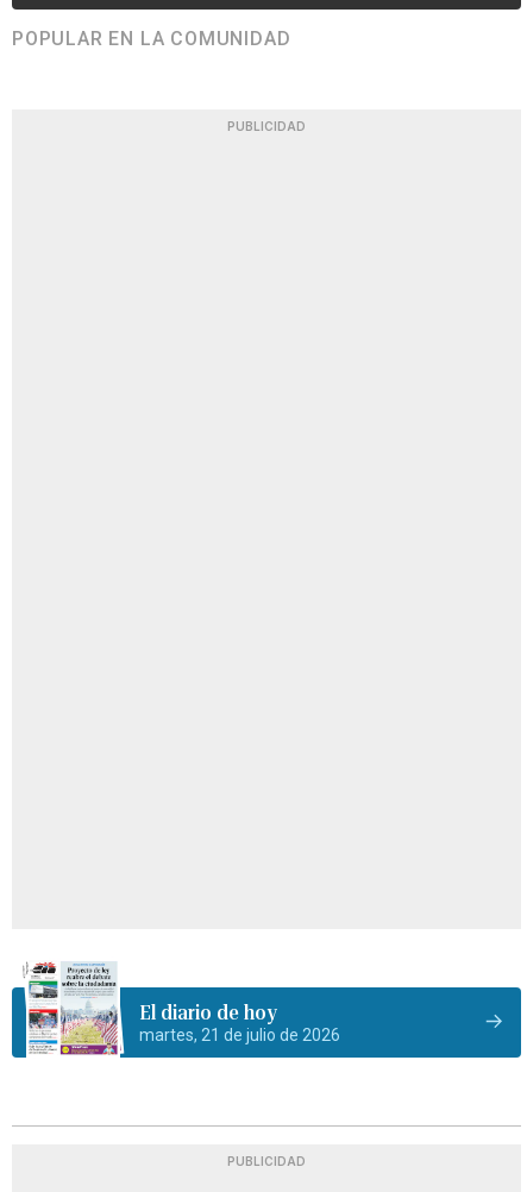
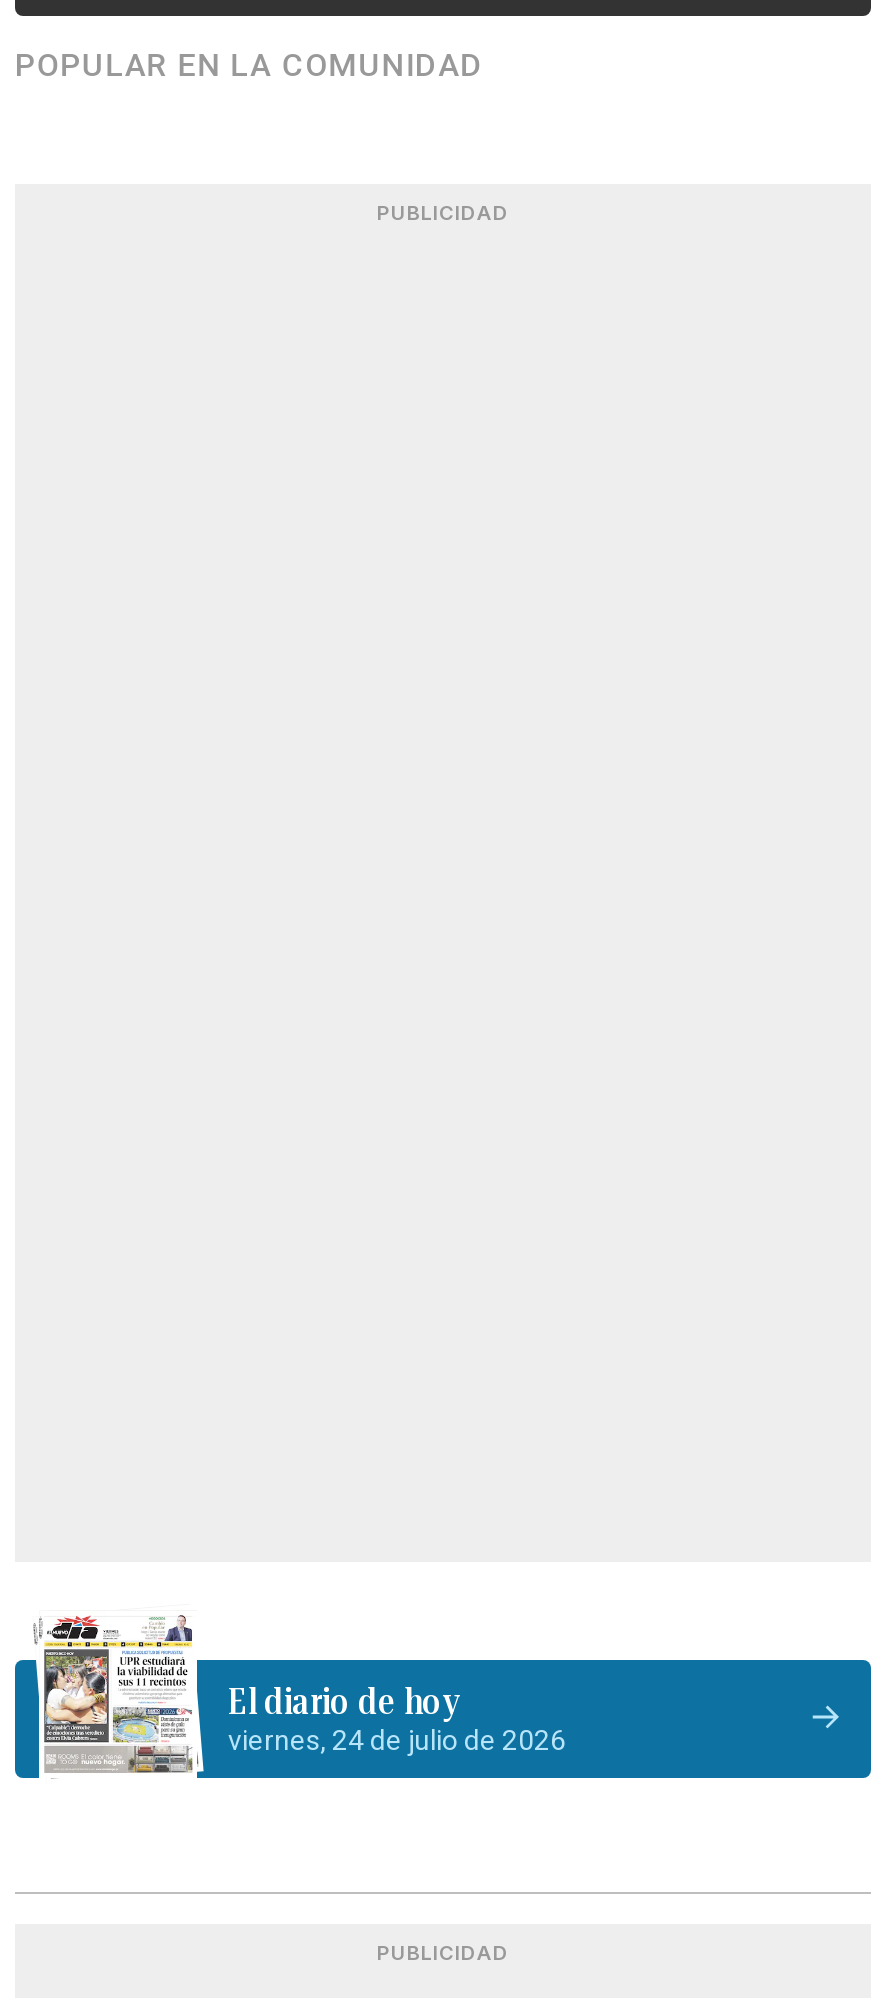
[29,962,340,1055] [image] | martes, 21 de julio de 2026 -> [43,1614,566,1774] [image] | viernes, 24 de julio de 2026

